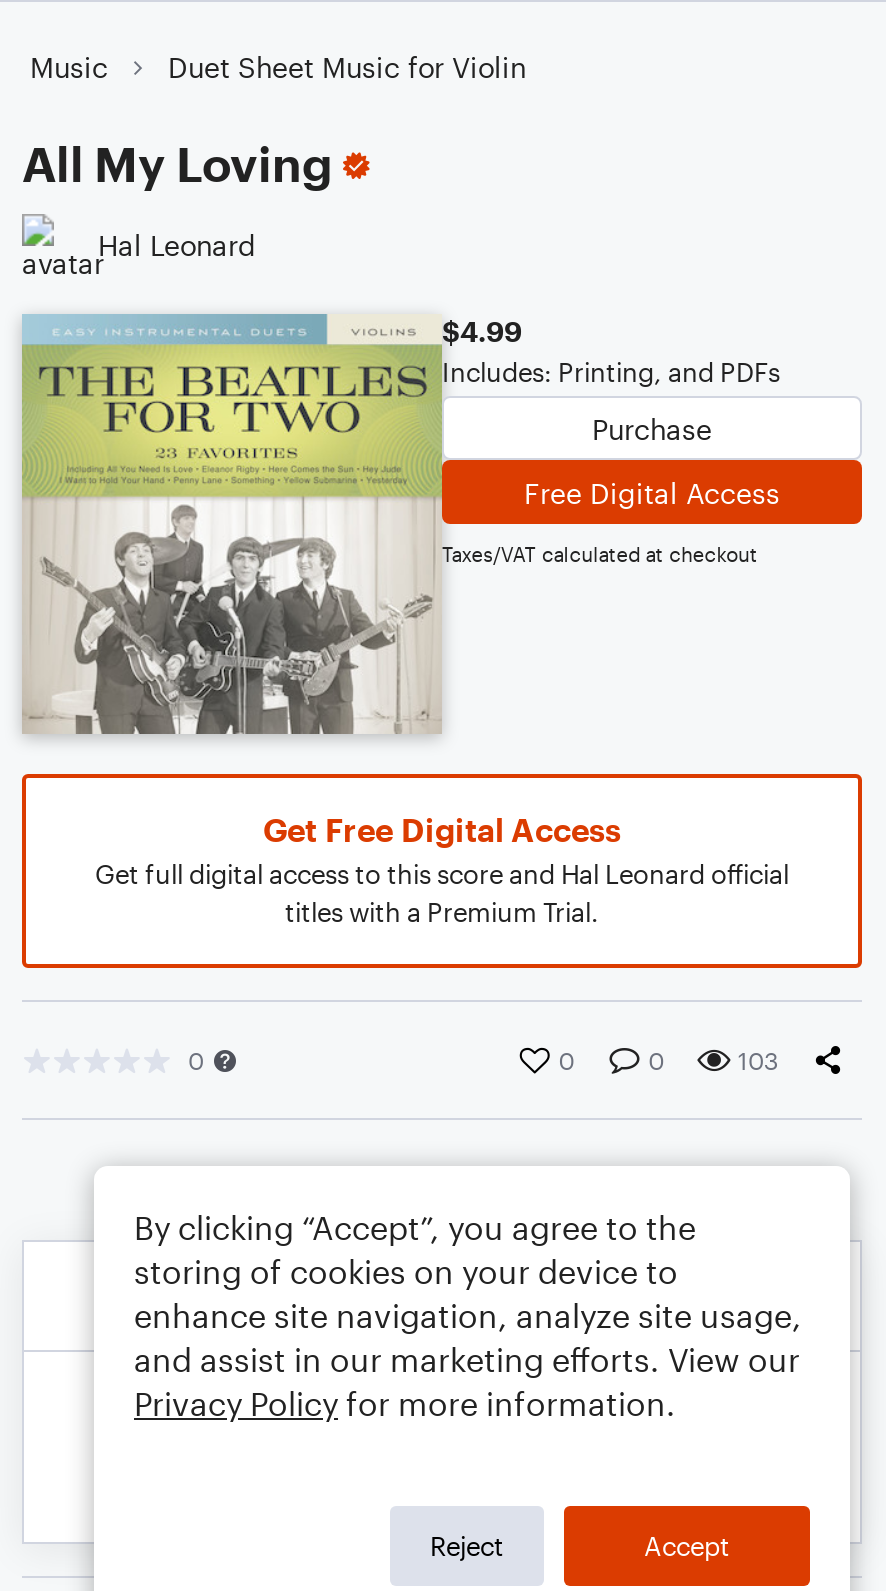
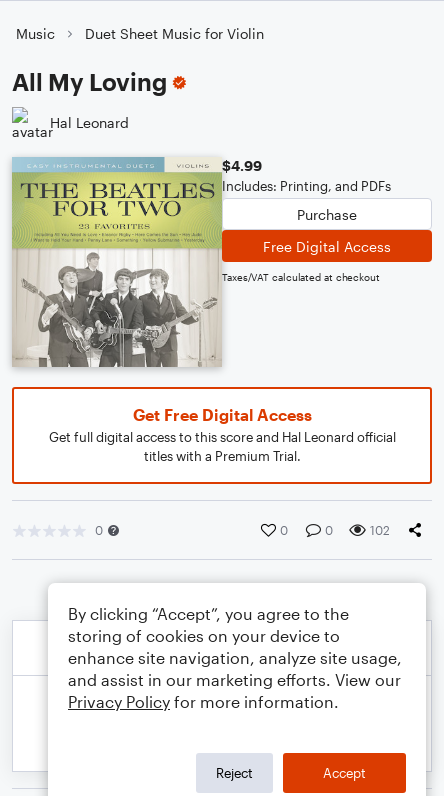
[738,1045,778,1073] 103 -> [370,522,390,536] 102

